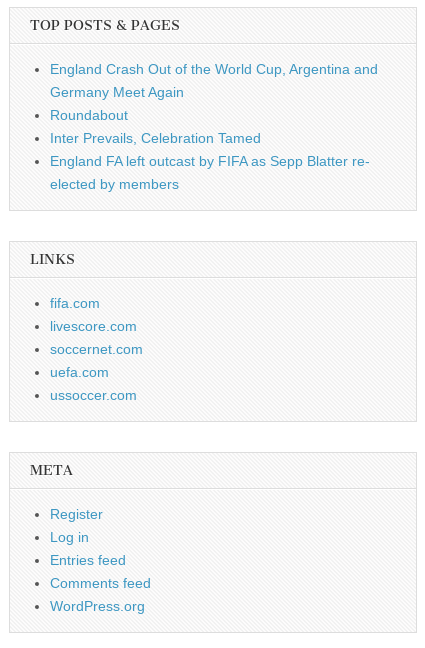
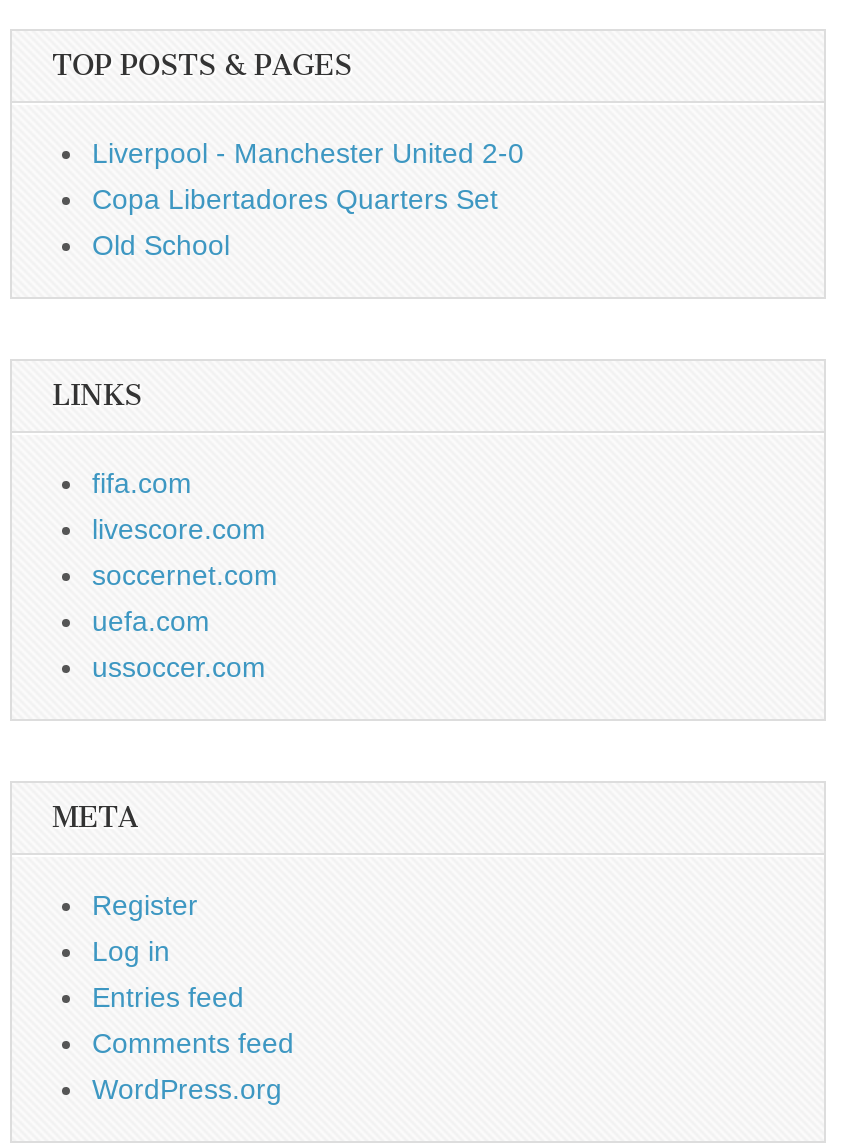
[50,61,378,192] England Crash Out of the World Cup, Argentina and | Germany Meet Again | Roundabout | Inter Prevails, Celebration Tamed | England FA left outcast by FIFA as Sepp Blatter re- | elected by members -> [92,138,524,262] Liverpool - Manchester United 2-0 | Copa Libertadores Quarters Set | Old School

